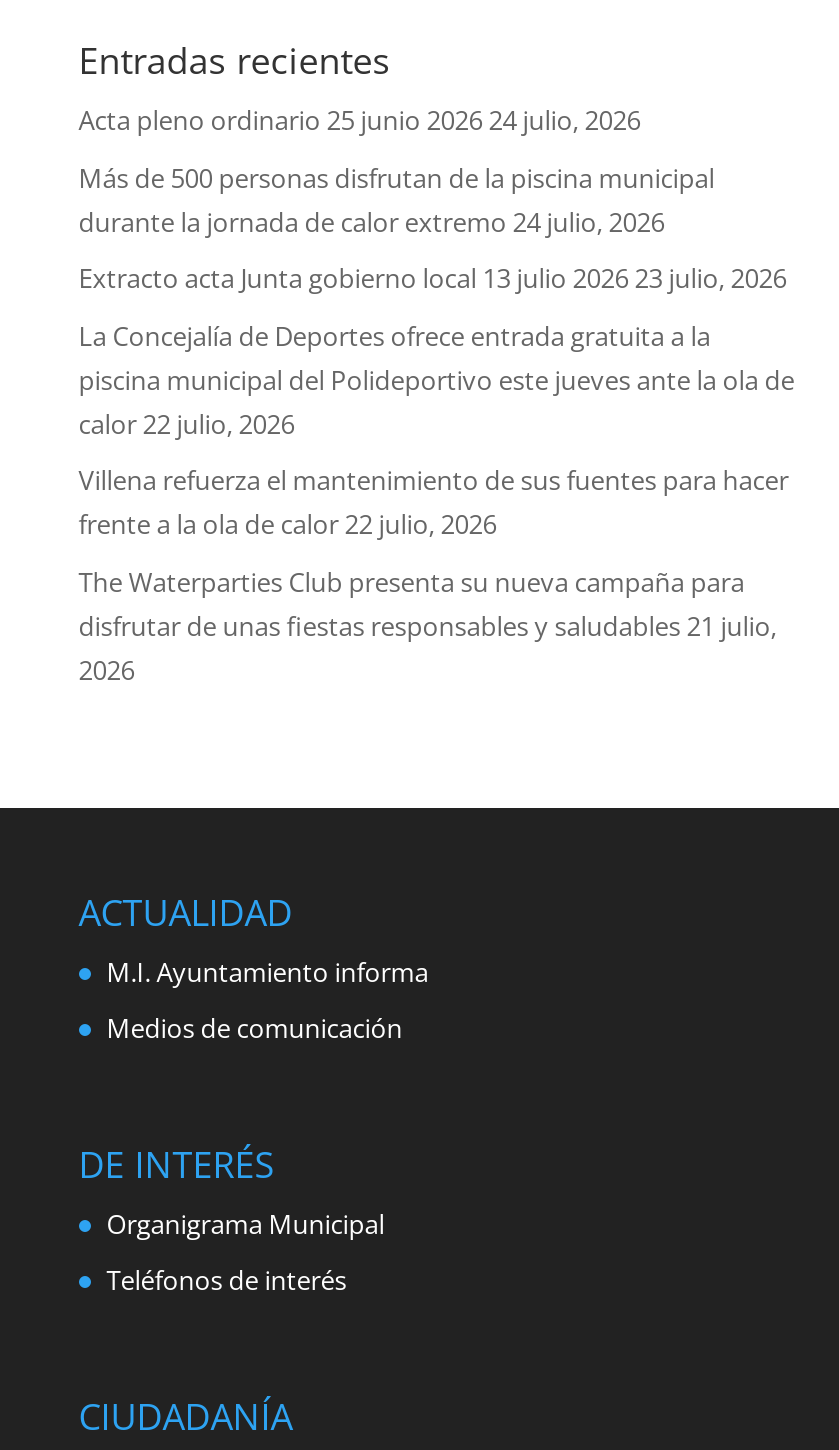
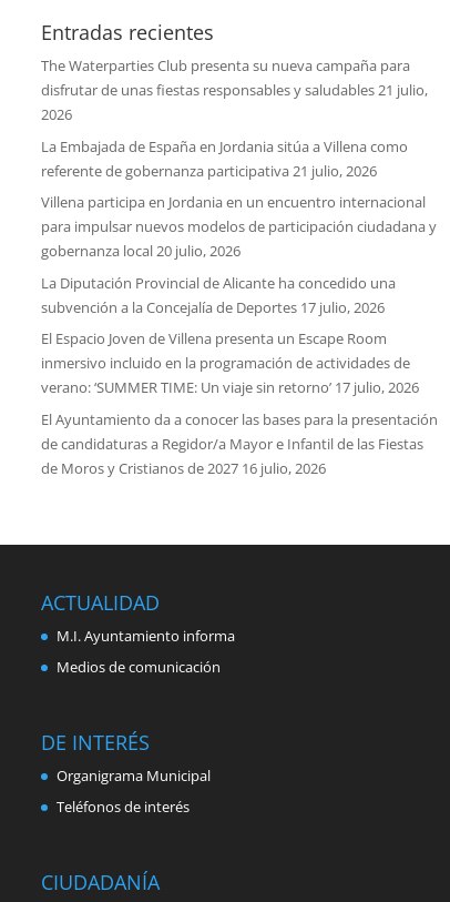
[79,102,795,542] Acta pleno ordinario 25 junio 2026 24 julio, 2026 | Más de 500 personas disfrutan de la piscina municipal | durante la jornada de calor extremo 24 julio, 2026 | Extracto acta Junta gobierno local 13 julio 2026 23 julio, 2026 | La Concejalía de Deportes ofrece entrada gratuita a la | piscina municipal del Polideportivo este jueves ante la ola de | calor 22 julio, 2026 | Villena refuerza el mantenimiento de sus fuentes para hacer | frente a la ola de calor 22 julio, 2026 -> none
moved [79,563,777,687] -> [41,55,428,124]: The Waterparties Club presenta su nueva campaña para | disfrutar de unas fiestas responsables y saludables 21 julio, | 2026
none -> [41,136,438,478] La Embajada de España en Jordania sitúa a Villena como | referente de gobernanza participativa 21 julio, 2026 | Villena participa en Jordania en un encuentro internacional | para impulsar nuevos modelos de participación ciudadana y | gobernanza local 20 julio, 2026 | La Diputación Provincial de Alicante ha concedido una | subvención a la Concejalía de Deportes 17 julio, 2026 | El Espacio Joven de Villena presenta un Escape Room | inmersivo incluido en la programación de actividades de | verano: ‘SUMMER TIME: Un viaje sin retorno’ 17 julio, 2026 | El Ayuntamiento da a conocer las bases para la presentación | de candidaturas a Regidor/a Mayor e Infantil de las Fiestas | de Moros y Cristianos de 2027 16 julio, 2026

